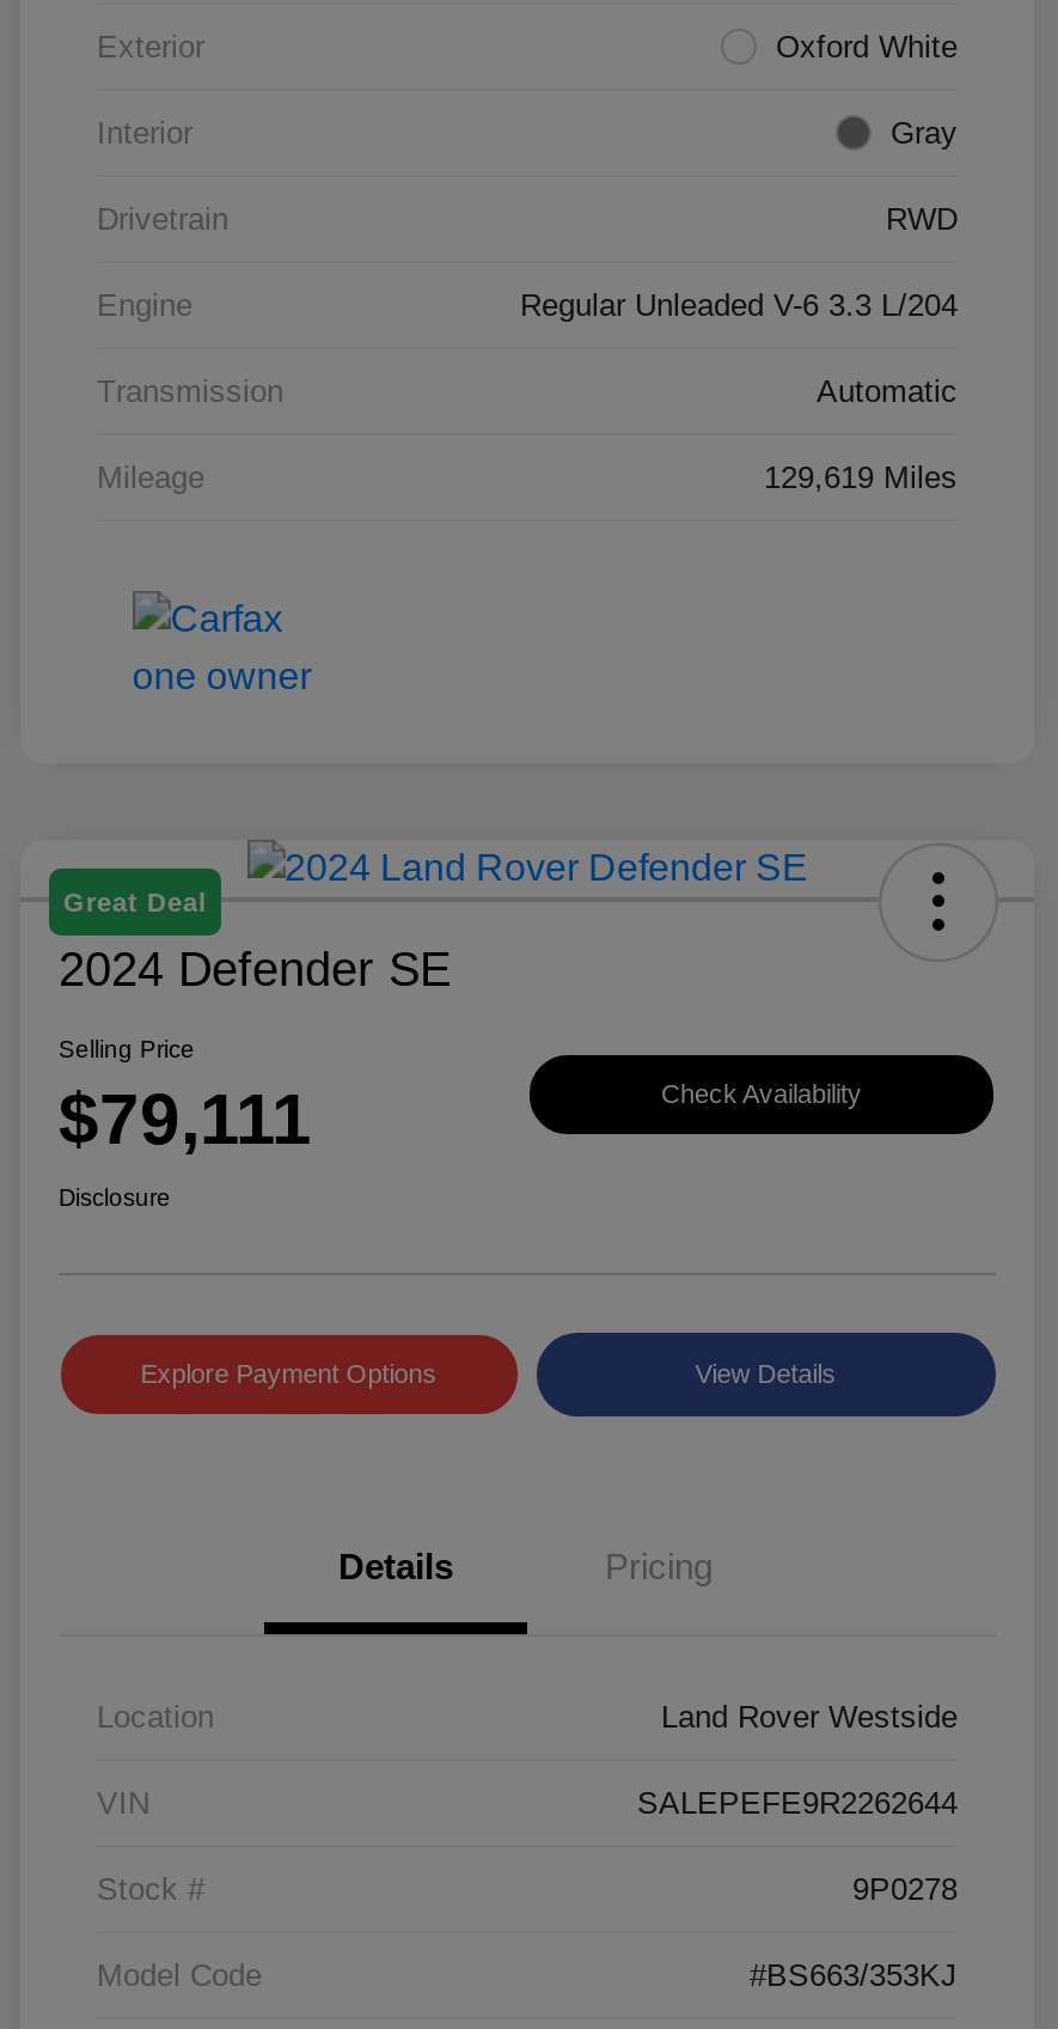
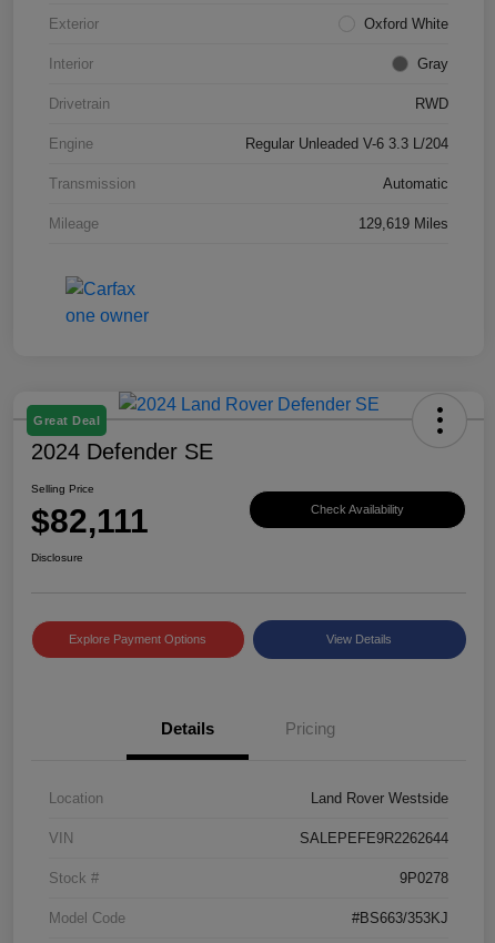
[59,1079,312,1158] $79,111 -> [31,502,149,539] $82,111

